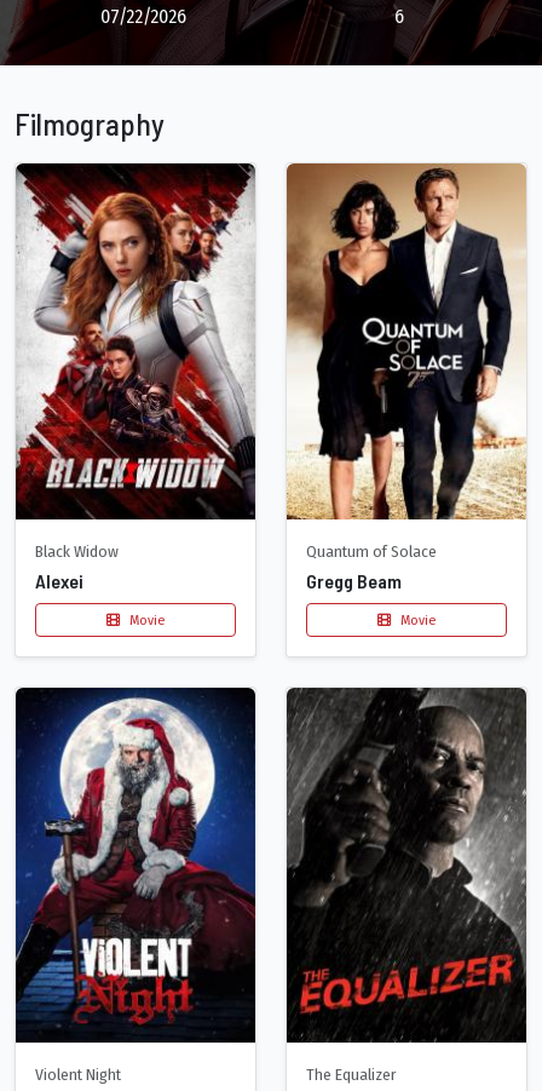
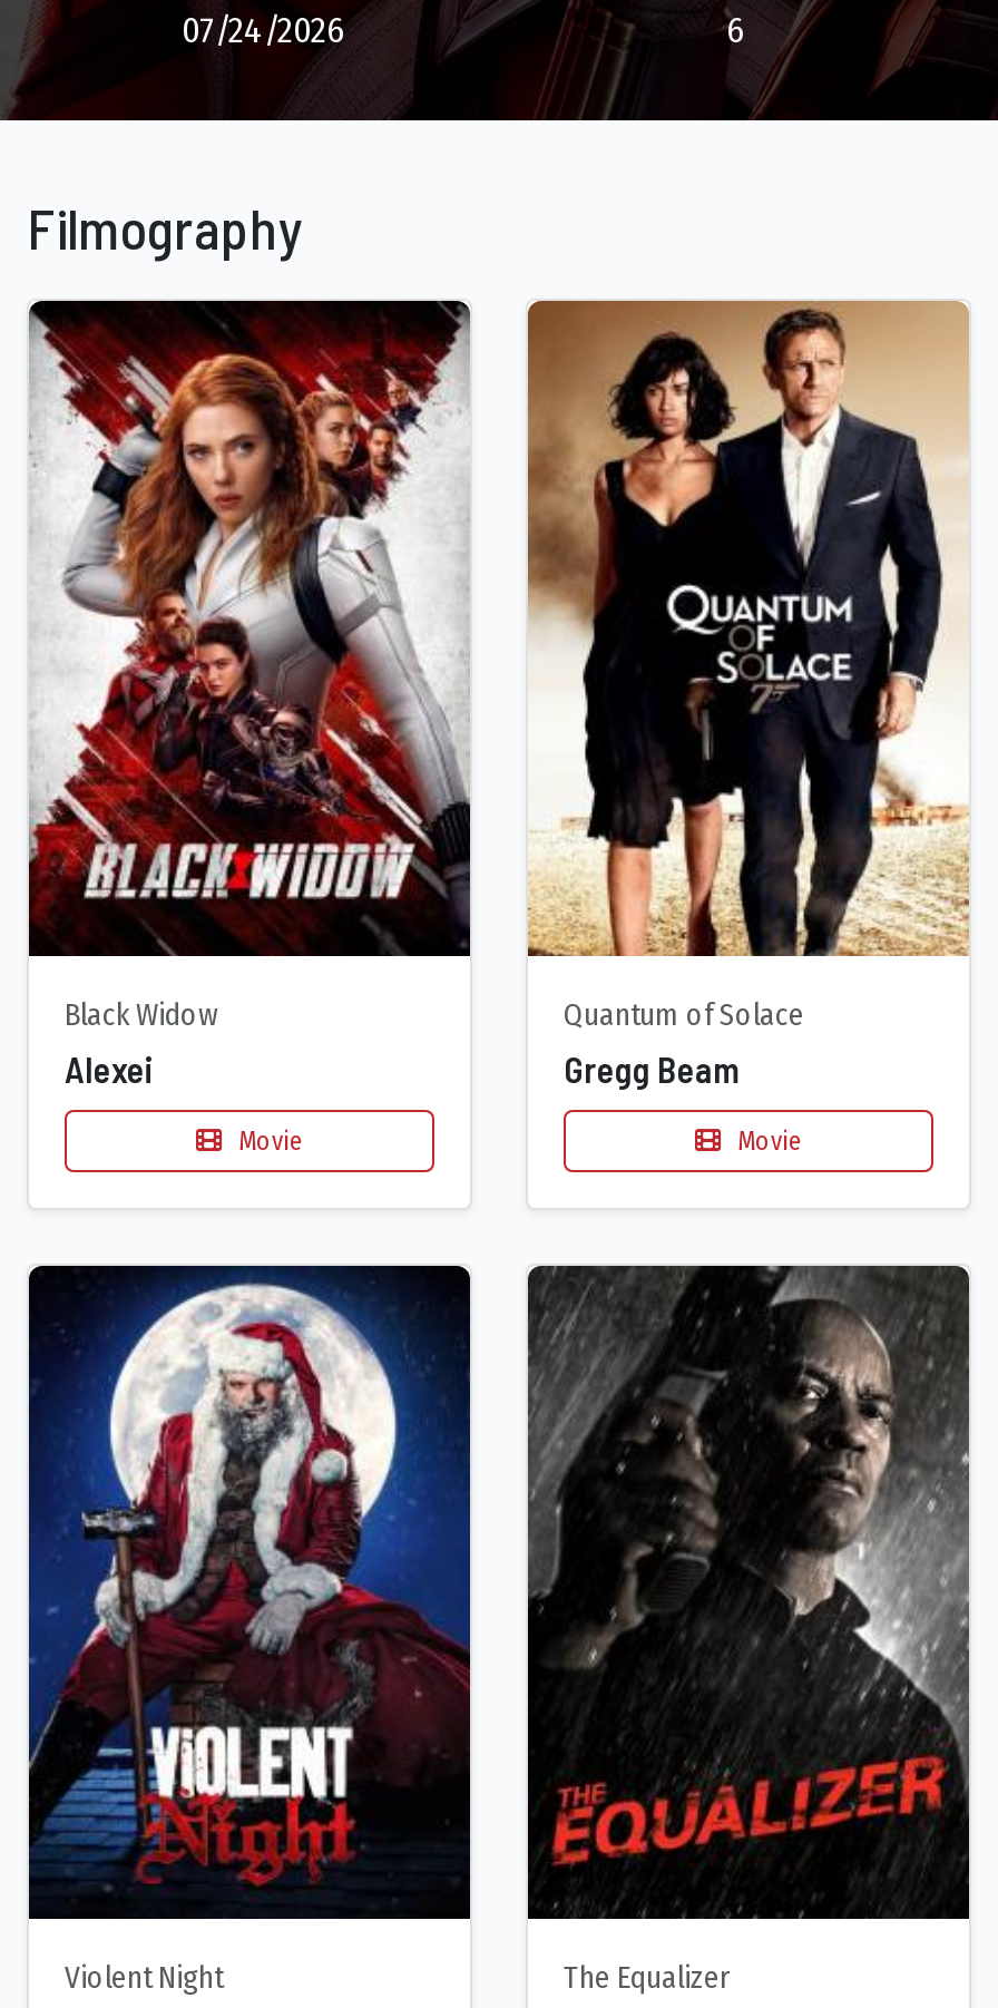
[100,5,186,28] 07/22/2026 -> [182,9,344,51] 07/24/2026

